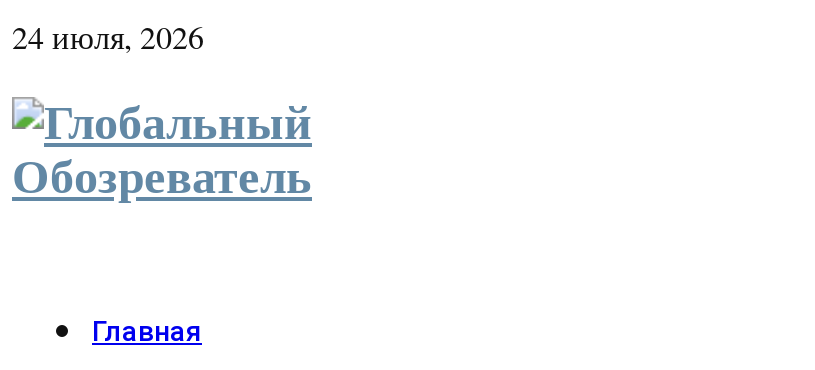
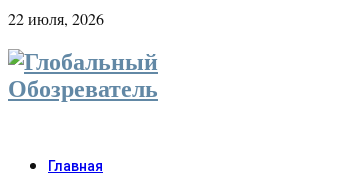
[12,15,204,57] 24 июля, 2026 -> [8,8,104,29] 22 июля, 2026

